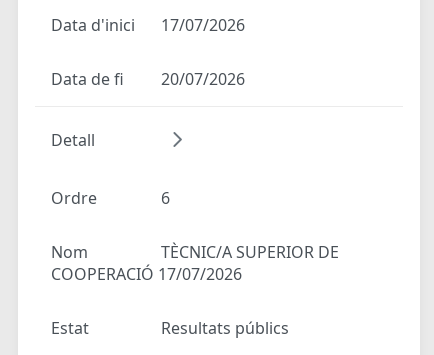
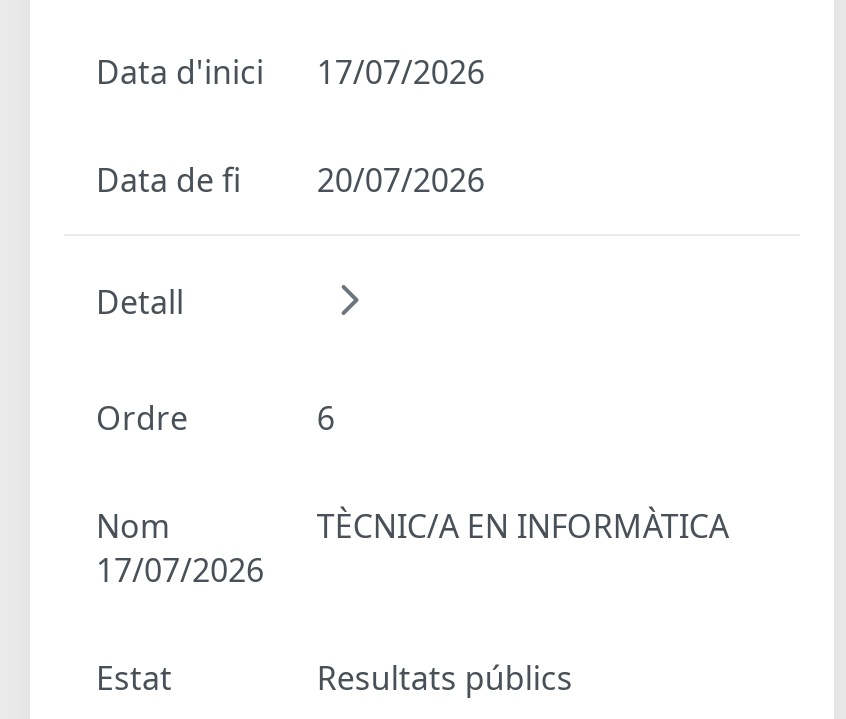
[51,241,339,285] TÈCNIC/A SUPERIOR DE | COOPERACIÓ 17/07/2026 -> [96,504,729,592] TÈCNIC/A EN INFORMÀTICA | 17/07/2026

